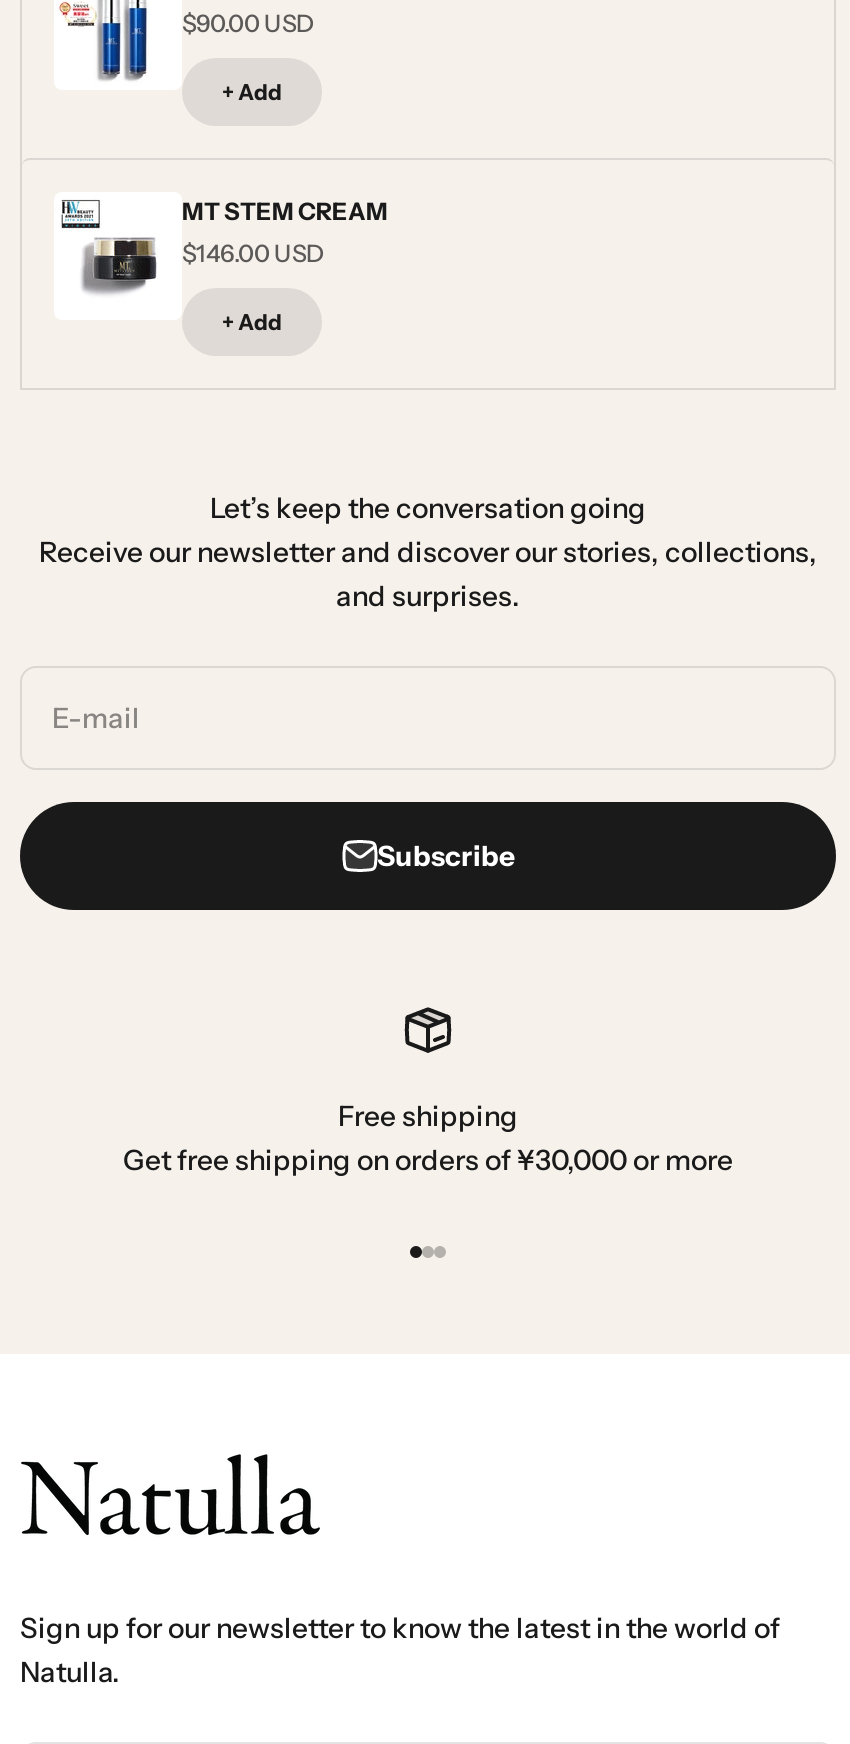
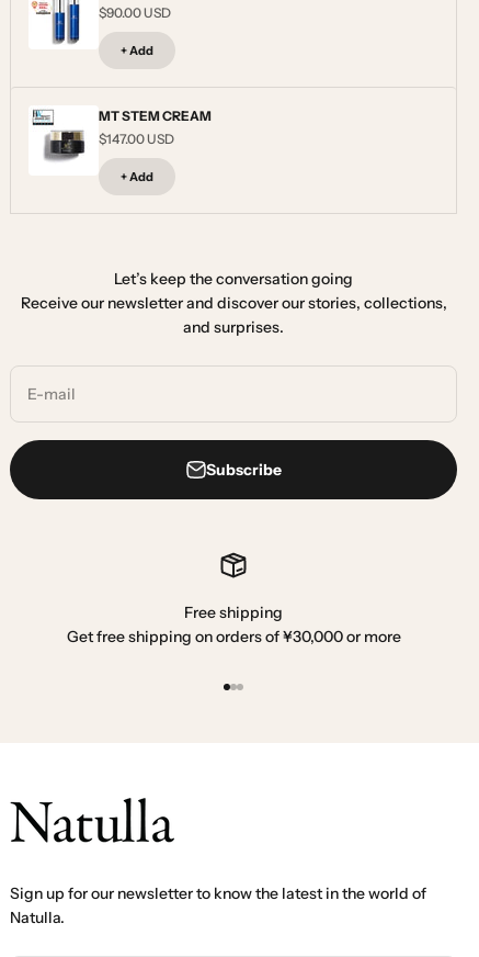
[182,238,324,268] $146.00 USD -> [99,131,174,147] $147.00 USD

